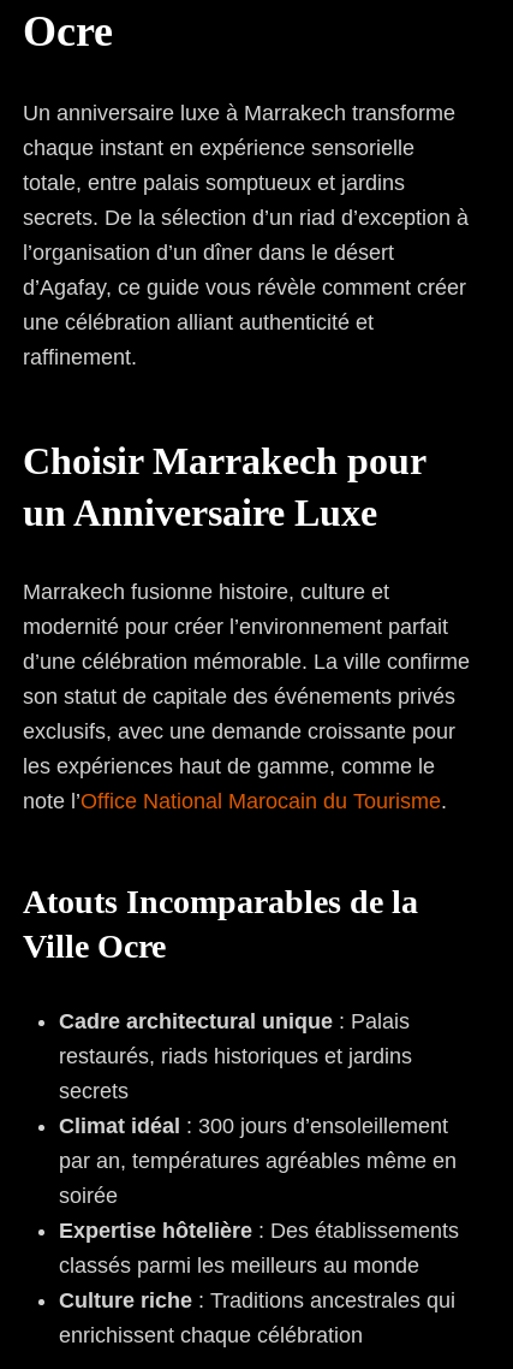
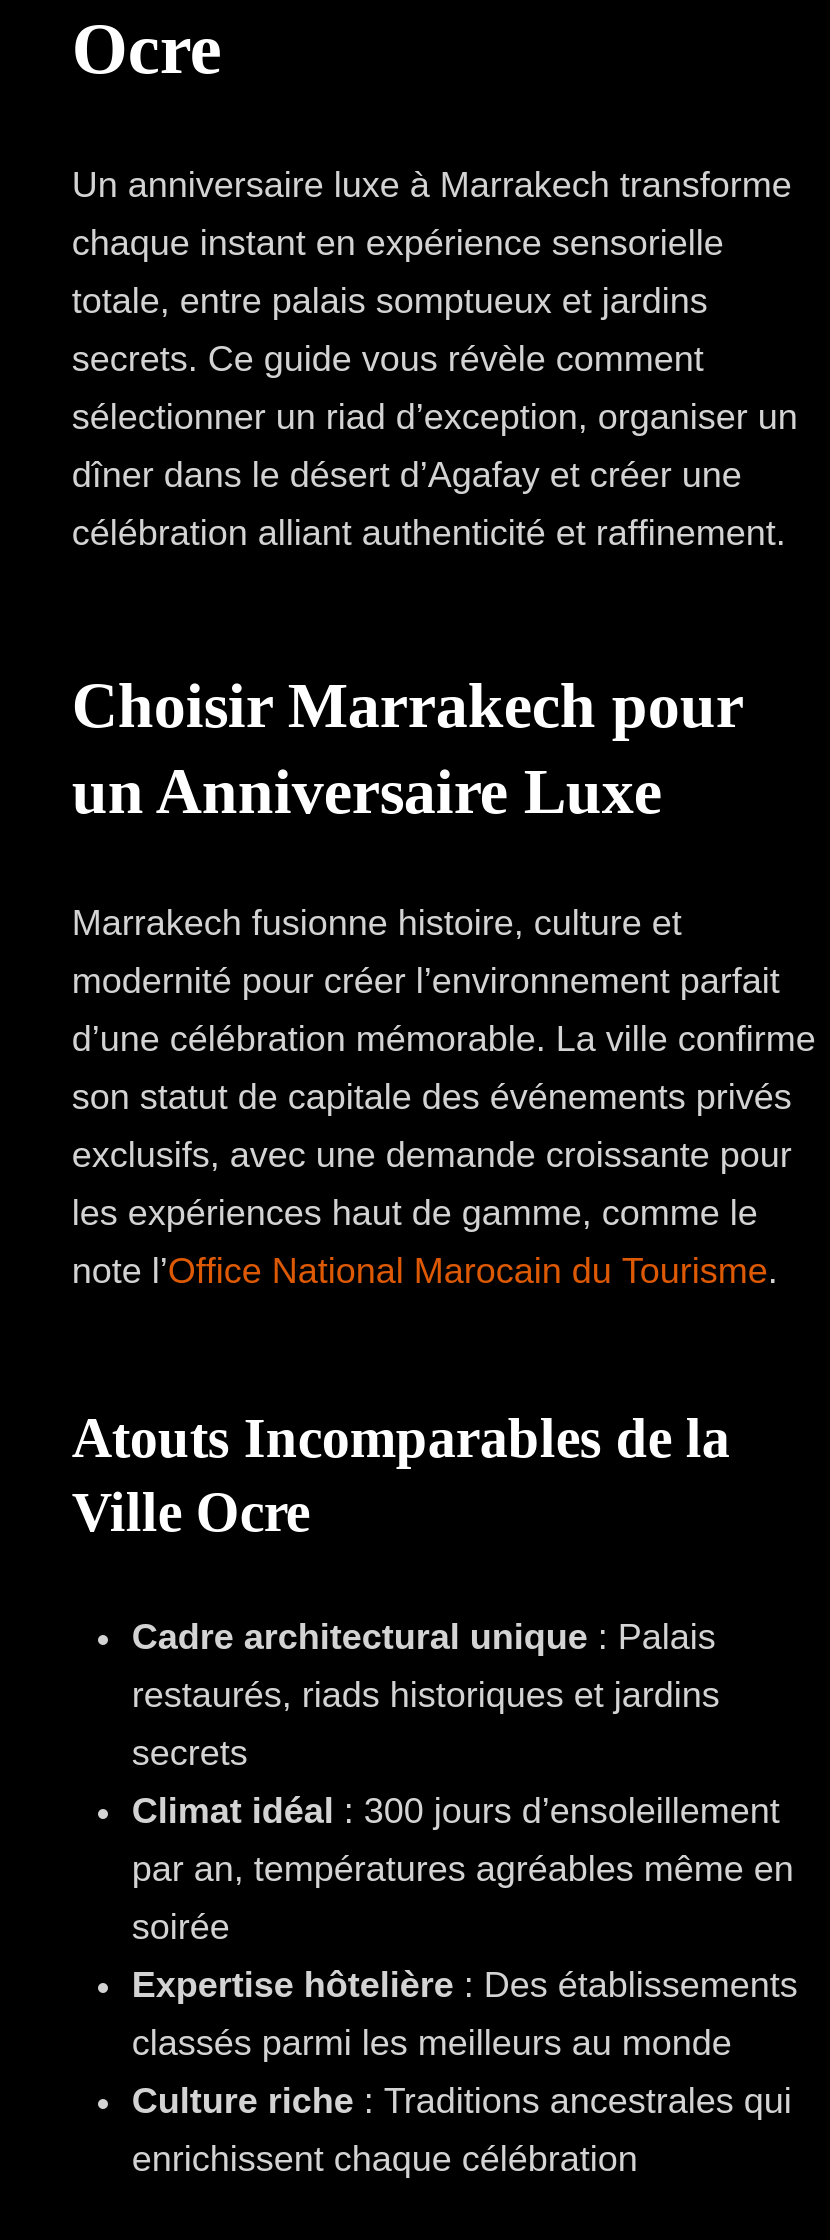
[23,206,468,369] secrets. De la sélection d’un riad d’exception à | l’organisation d’un dîner dans le désert | d’Agafay, ce guide vous révèle comment créer | une célébration alliant authenticité et | raffinement. -> [72,339,798,553] secrets. Ce guide vous révèle comment | sélectionner un riad d’exception, organiser un | dîner dans le désert d’Agafay et créer une | célébration alliant authenticité et raffinement.

